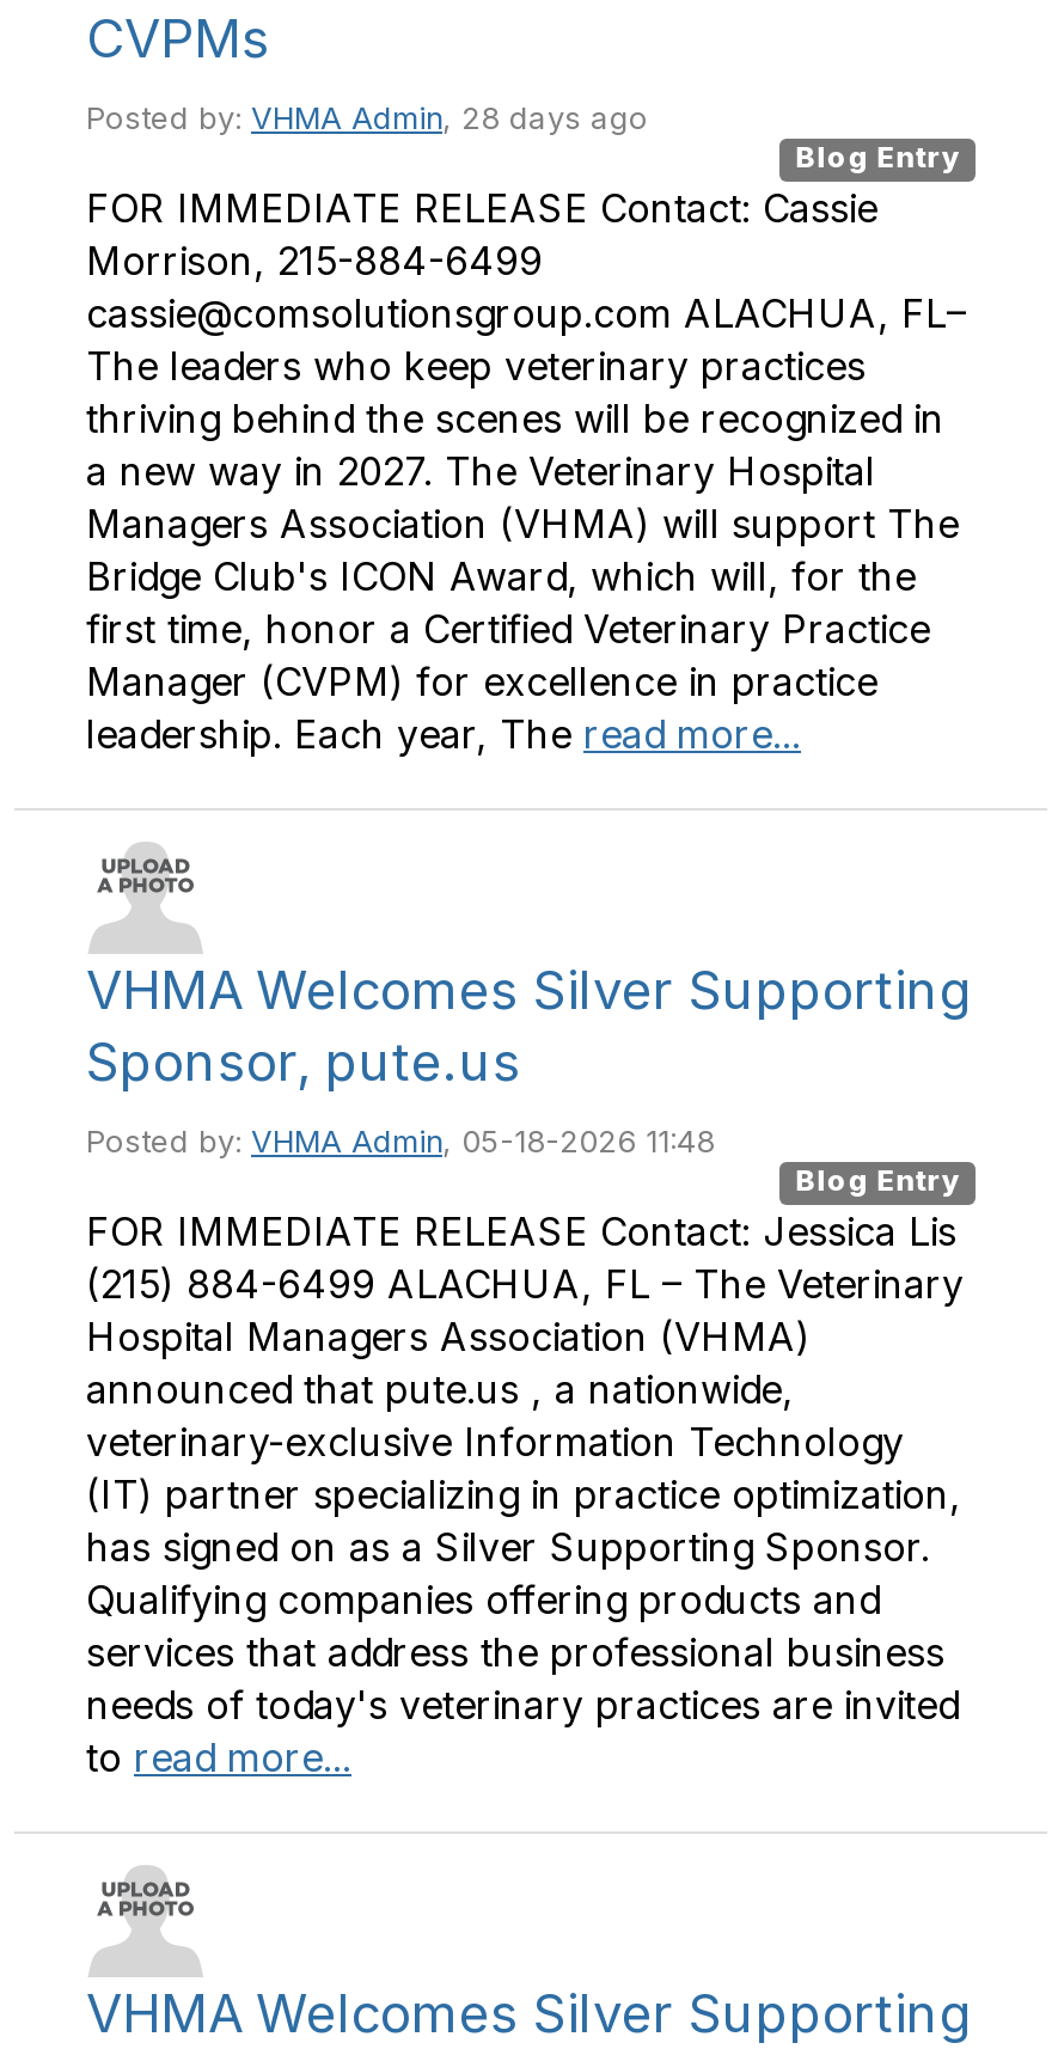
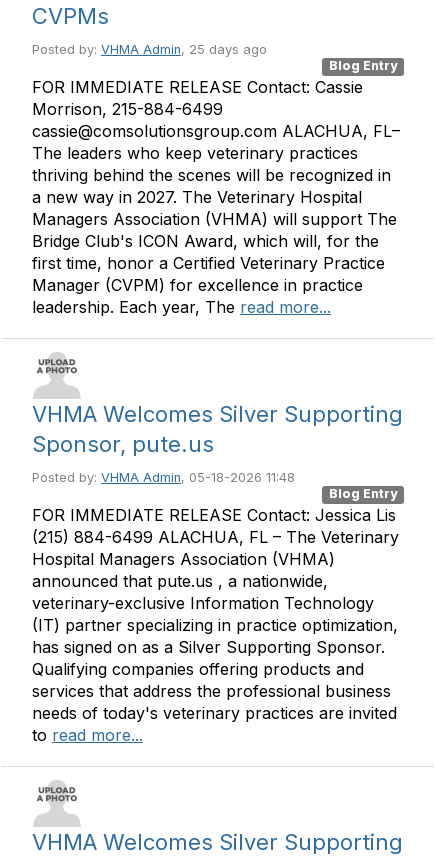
[86,100,648,136] Posted by: VHMA Admin, 28 days ago -> [32,42,267,57] Posted by: VHMA Admin, 25 days ago

